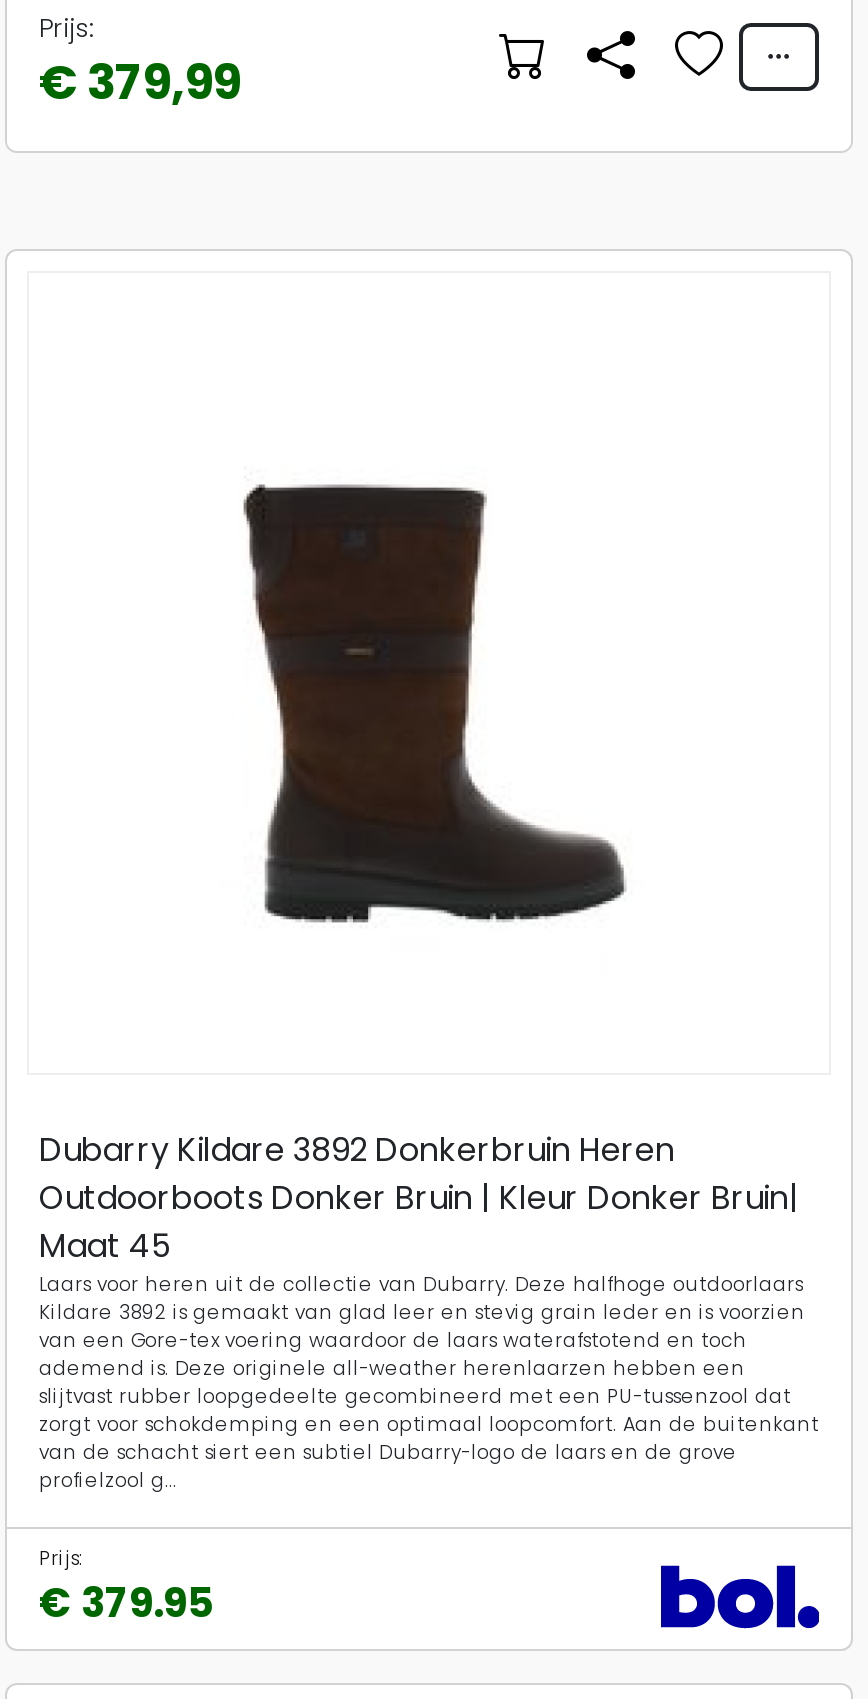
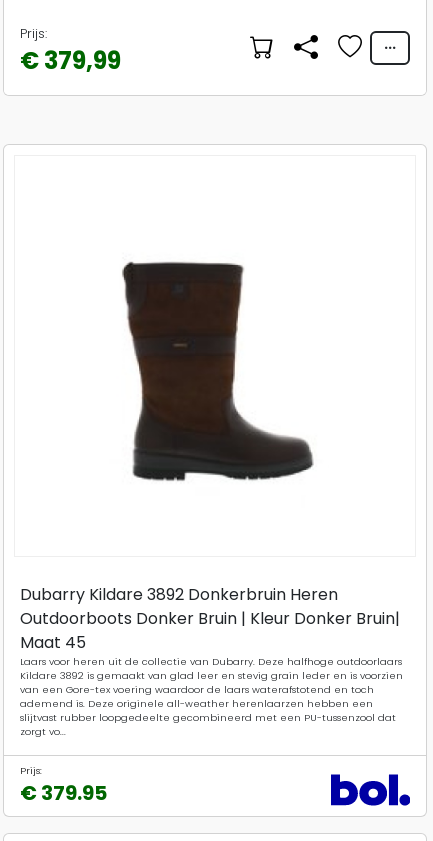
[39,1410,819,1492] zorgt voor schokdemping en een optimaal loopcomfort. Aan de buitenkant | van de schacht siert een subtiel Dubarry-logo de laars en de grove | profielzool g... -> [20,724,66,737] zorgt vo...

